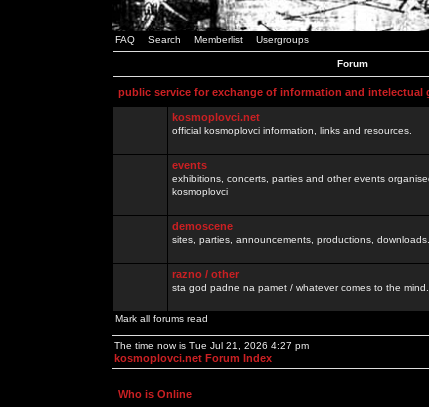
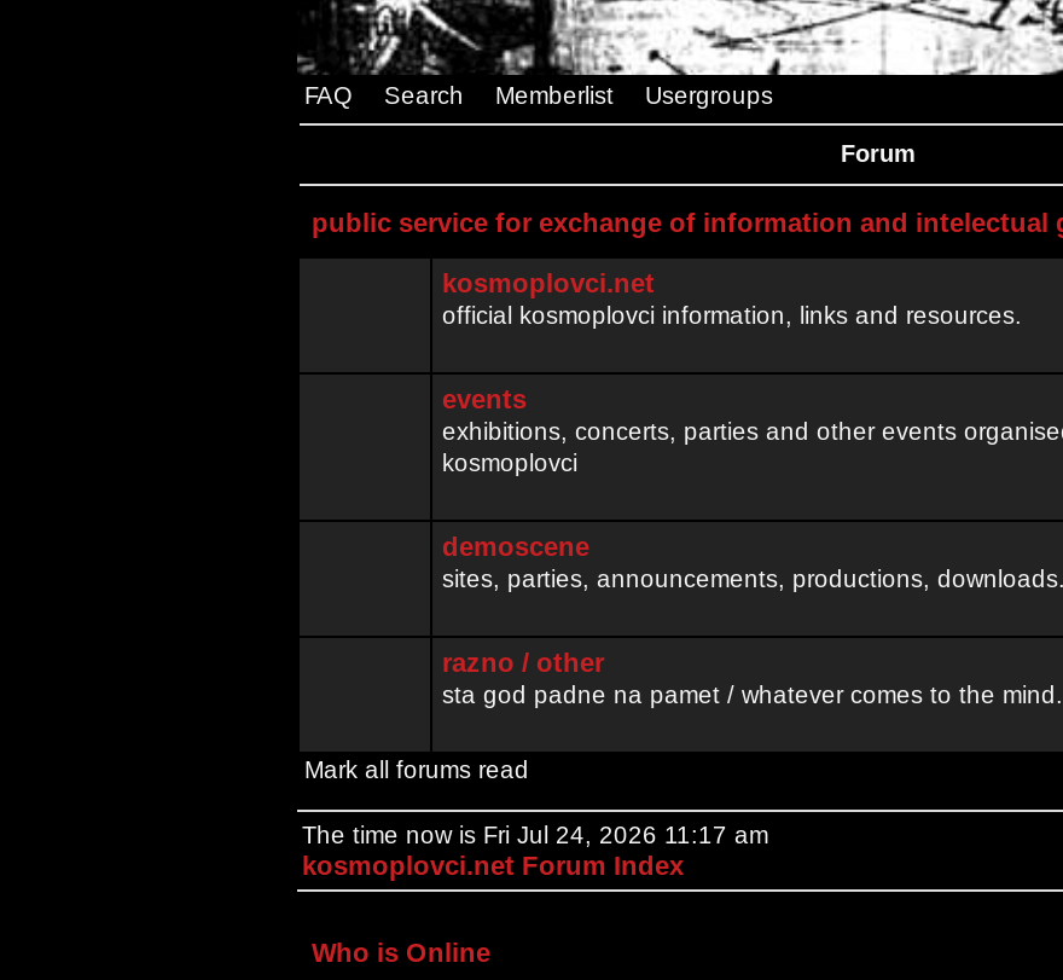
[114,340,309,351] The time now is Tue Jul 21, 2026 4:27 pm -> [302,822,768,848] The time now is Fri Jul 24, 2026 11:17 am

